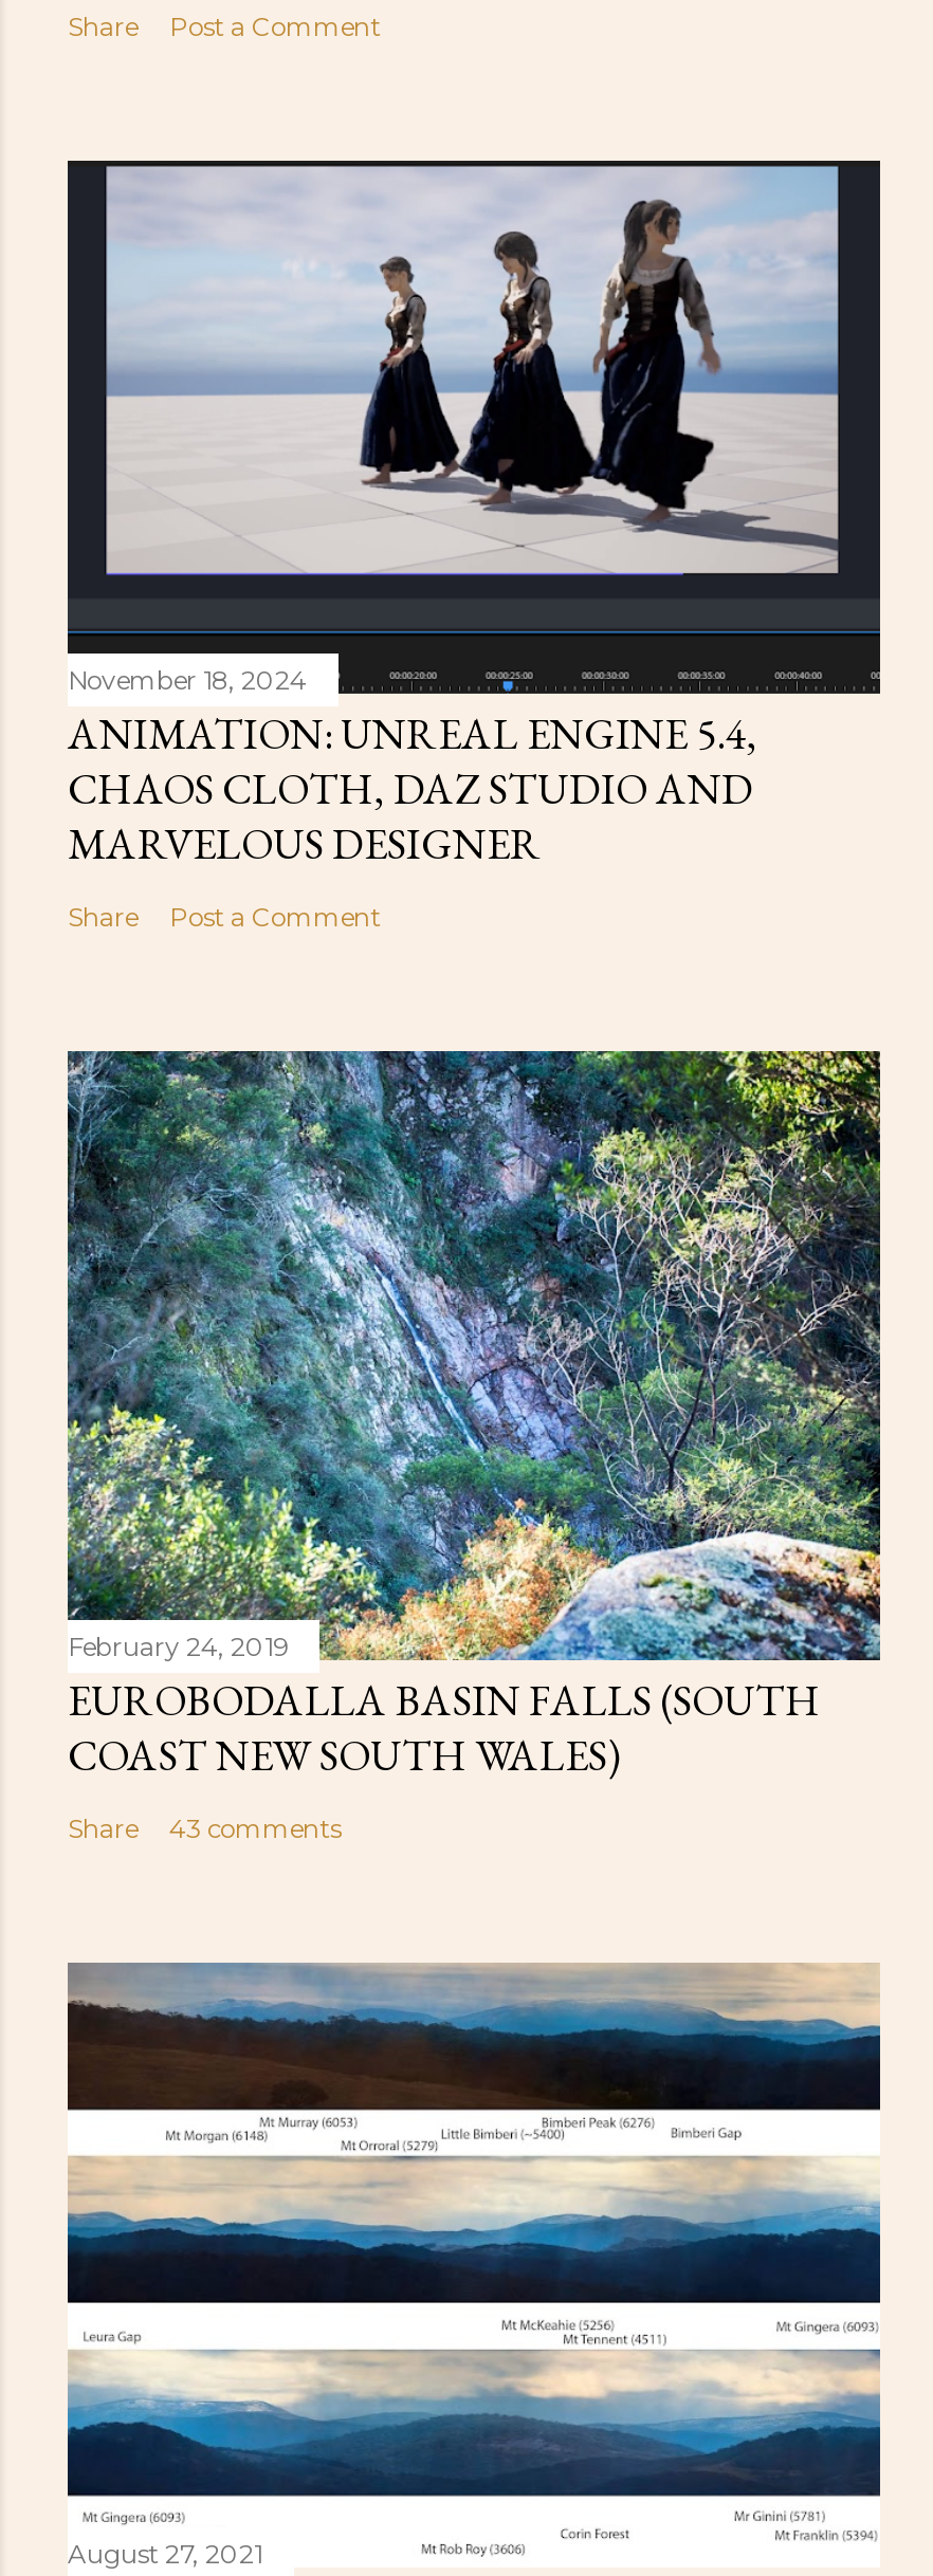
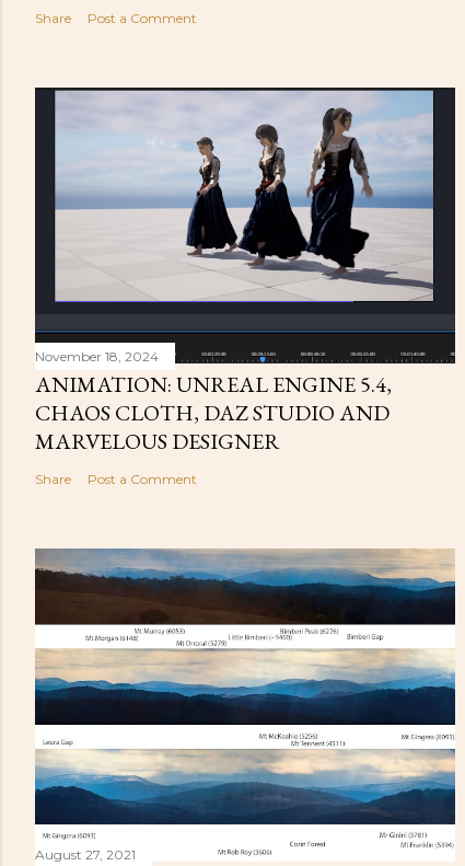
[66,1049,882,1845] [image] | February 24, 2019 | EUROBODALLA BASIN FALLS (SOUTH | COAST NEW SOUTH WALES) | Share | 43 comments -> none

